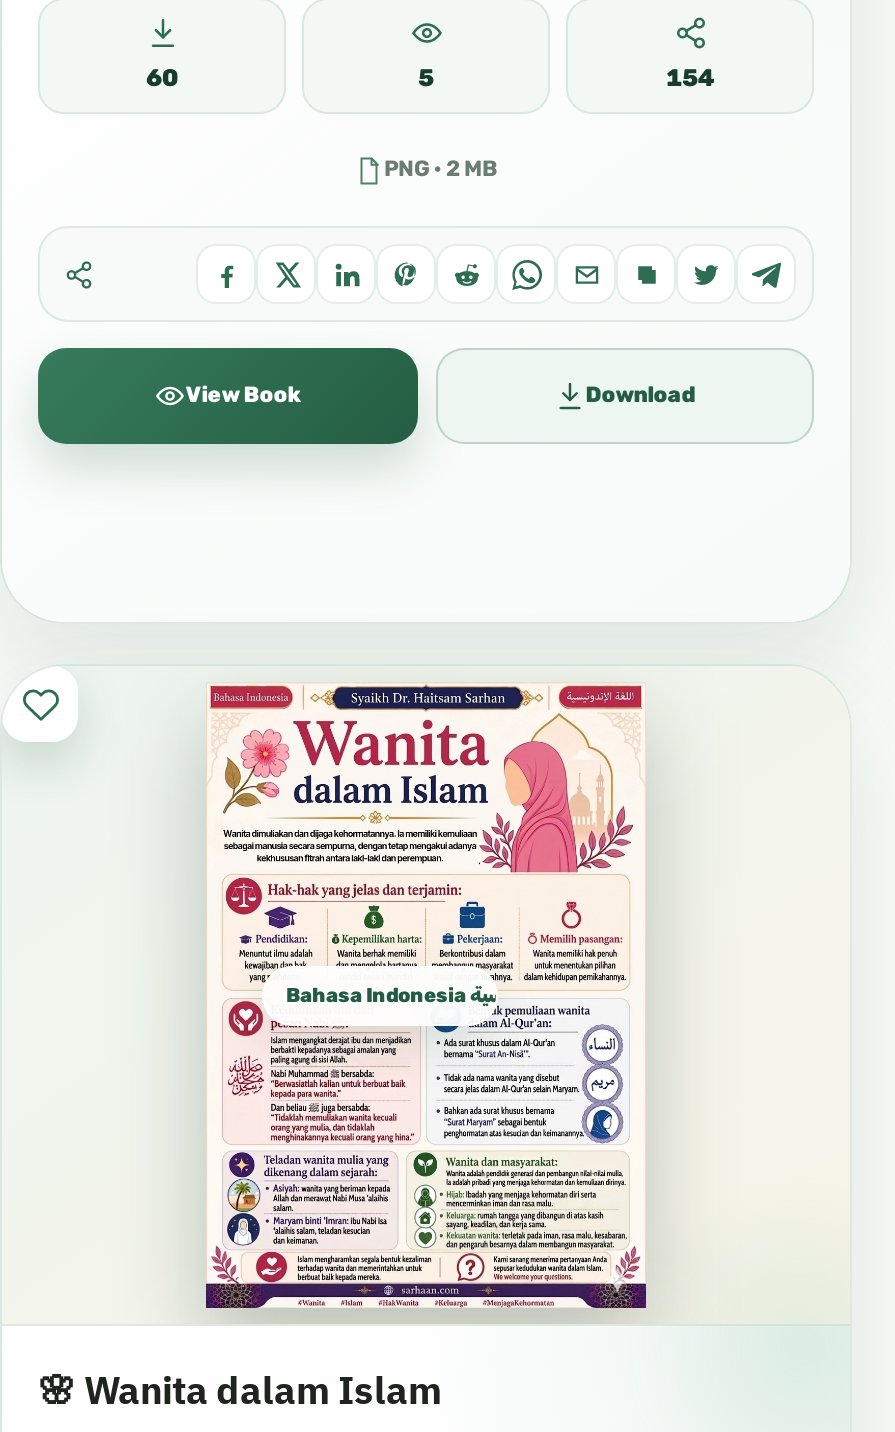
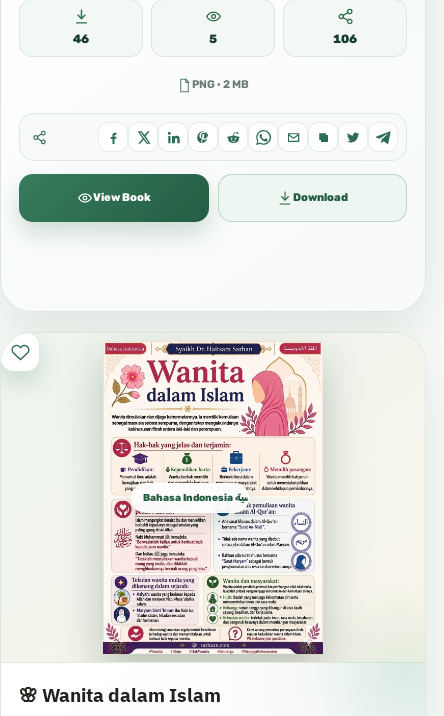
[146,64,178,92] 60 -> [73,32,89,46] 46
[666,64,714,92] 154 -> [333,32,357,46] 106

